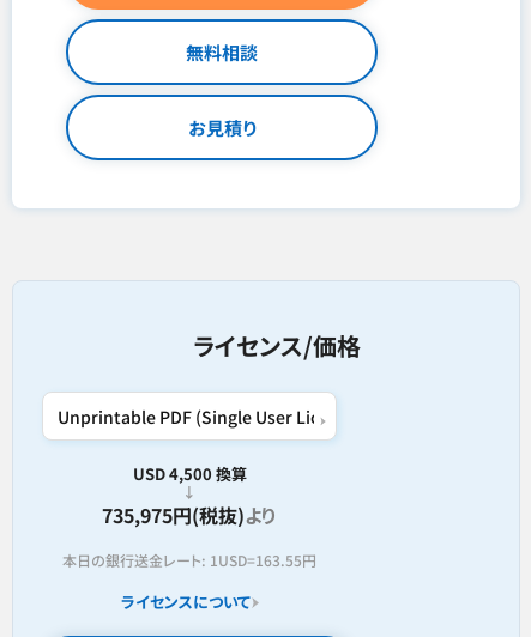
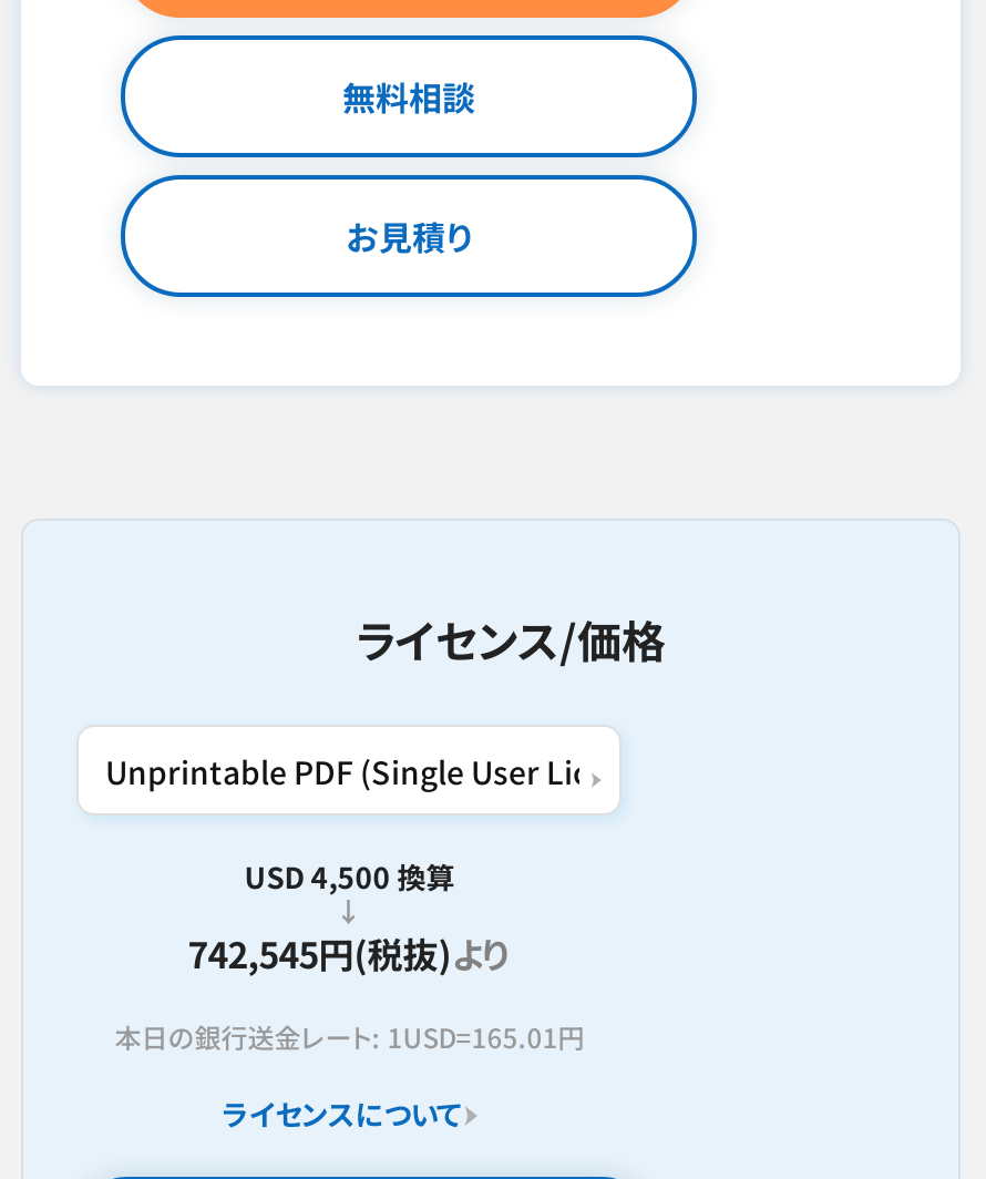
[102,500,277,529] 735,975円(税抜)より -> [188,926,511,980] 742,545円(税抜)より
[63,550,317,570] 本日の銀行送金レート: 1USD=163.55円 -> [115,1017,584,1055] 本日の銀行送金レート: 1USD=165.01円

